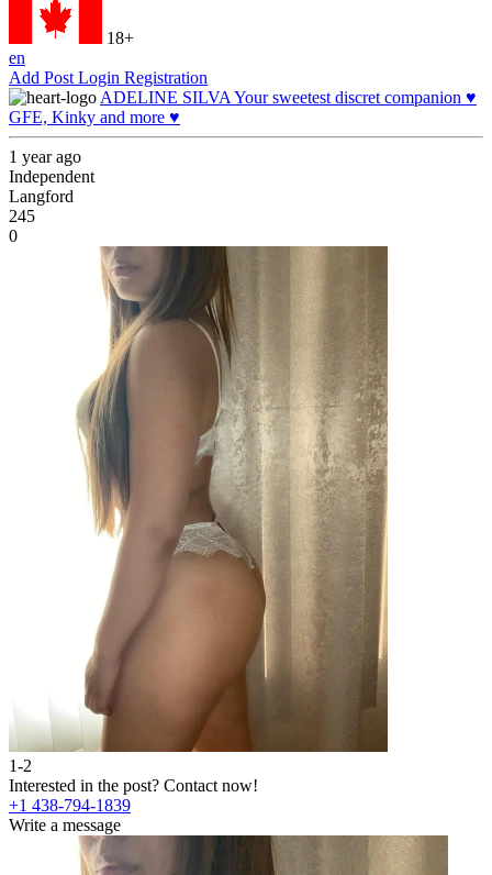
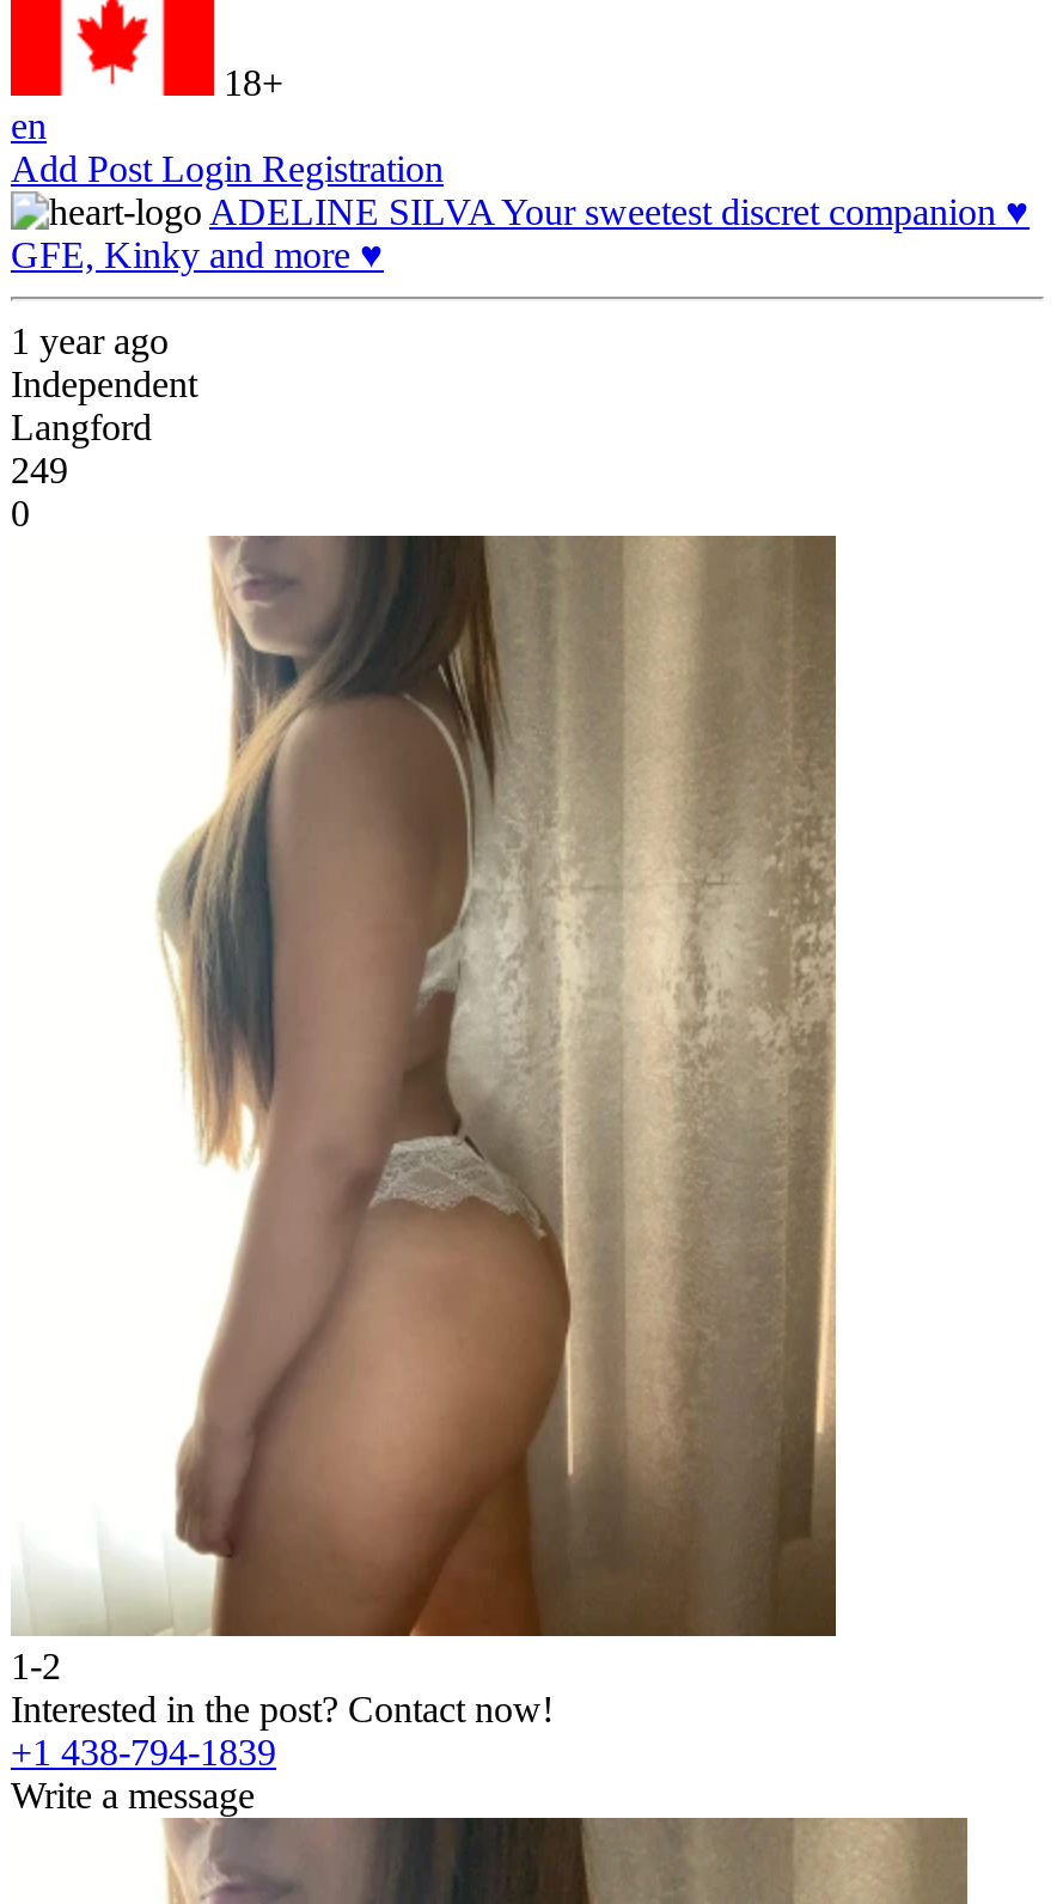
[9,207,35,225] 245 -> [11,450,68,490] 249

